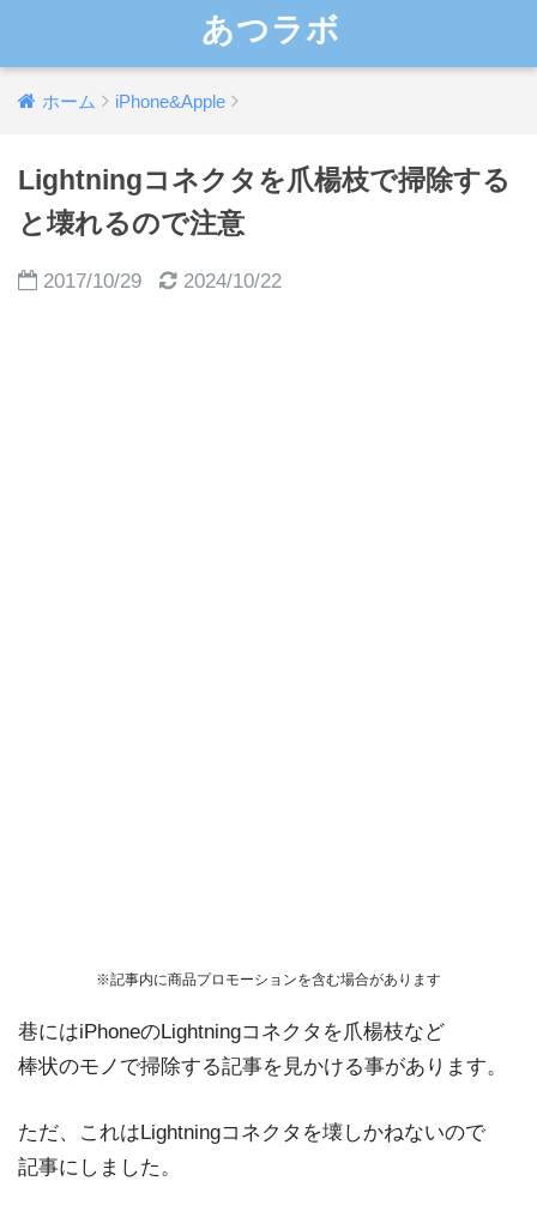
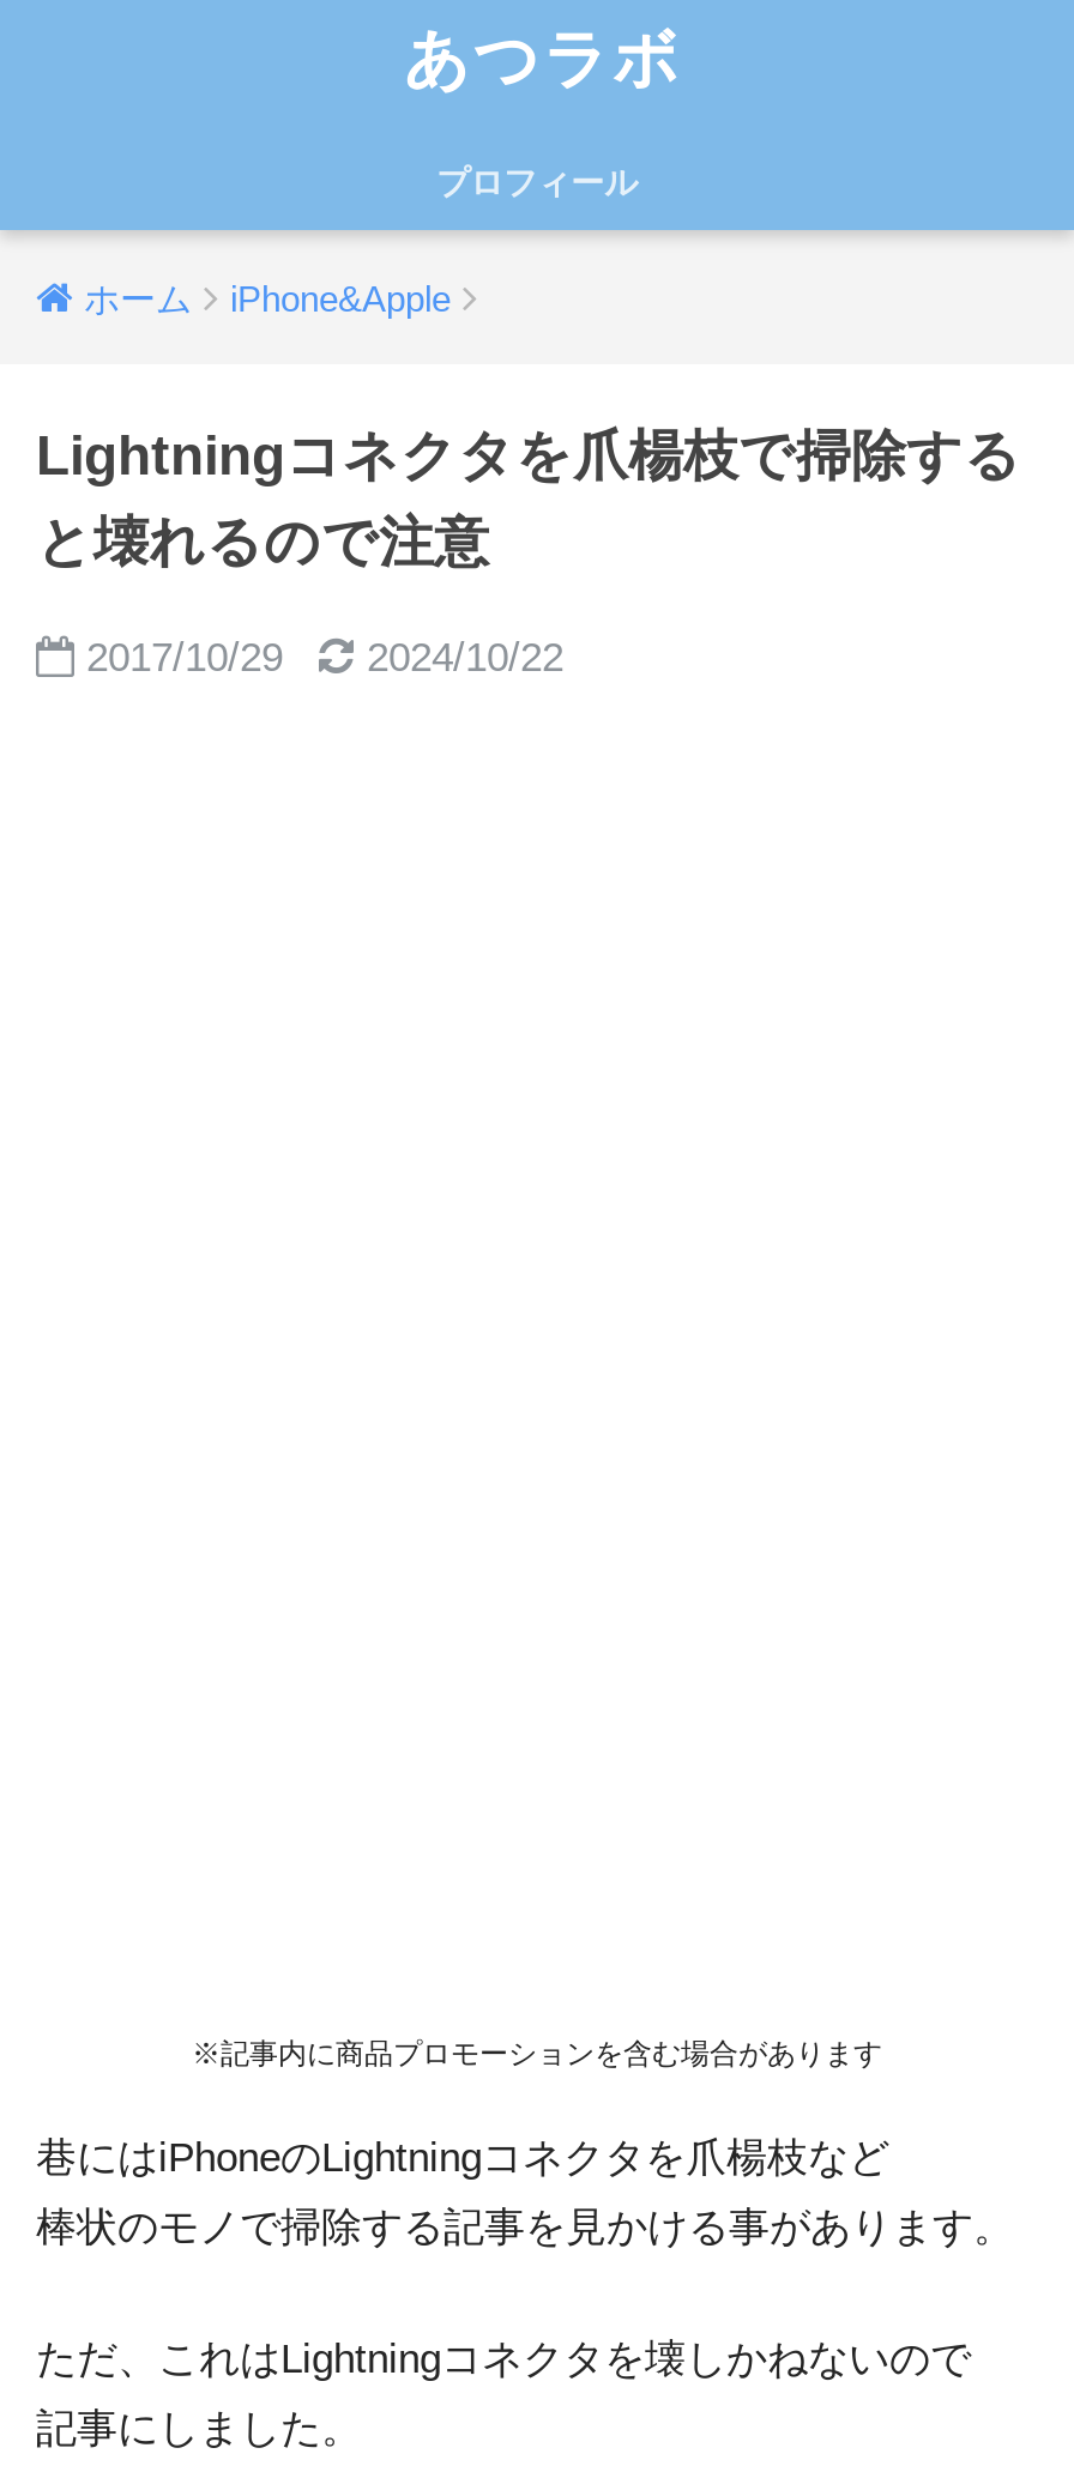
none -> [436,163,638,201] プロフィール

